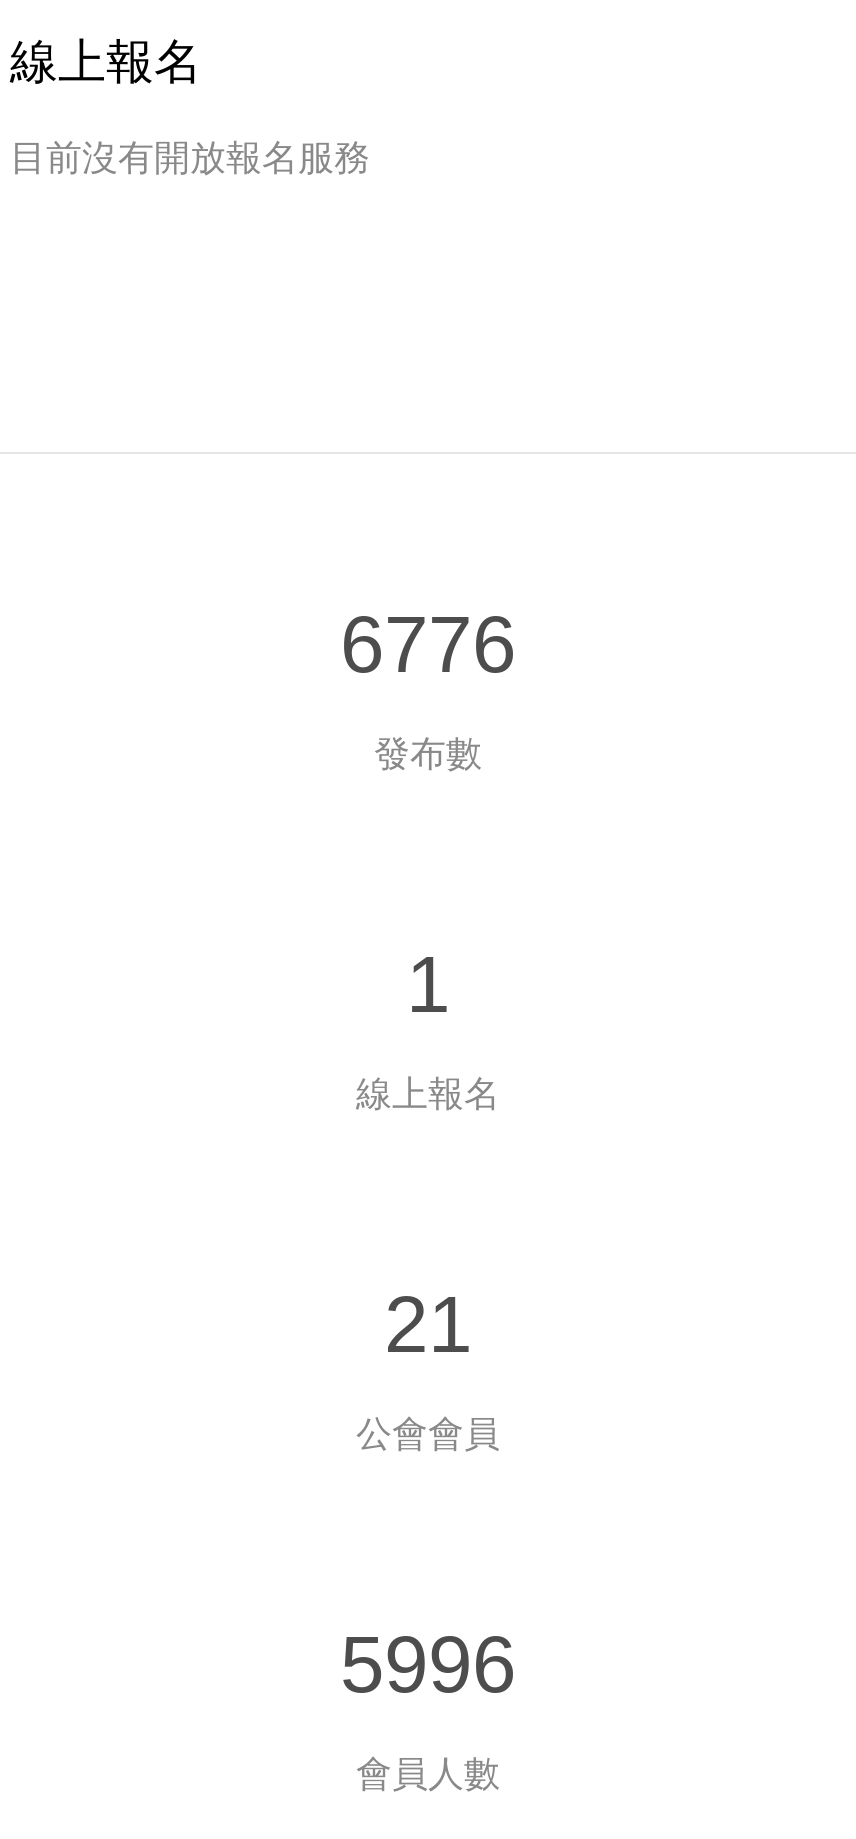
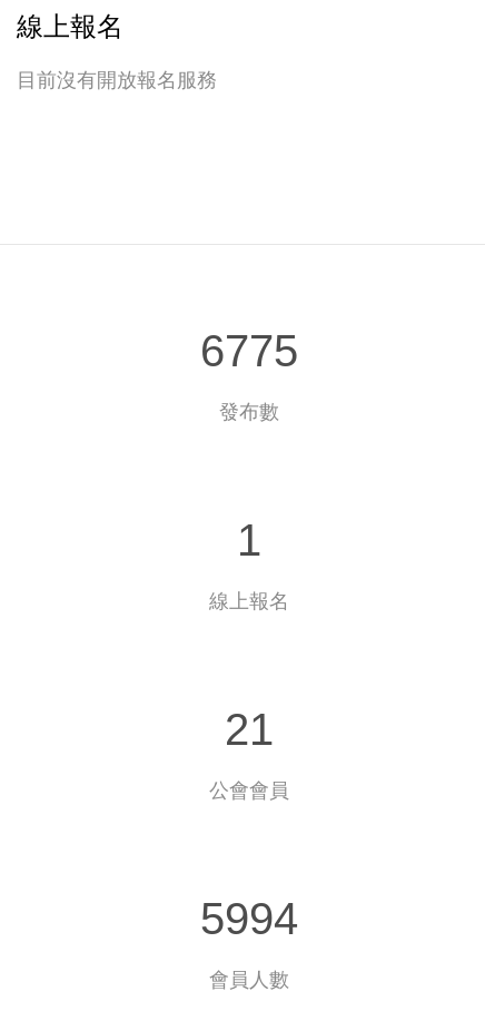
[340,601,516,689] 6776 -> [200,327,298,376] 6775
[340,1621,516,1709] 5996 -> [200,895,298,944] 5994

